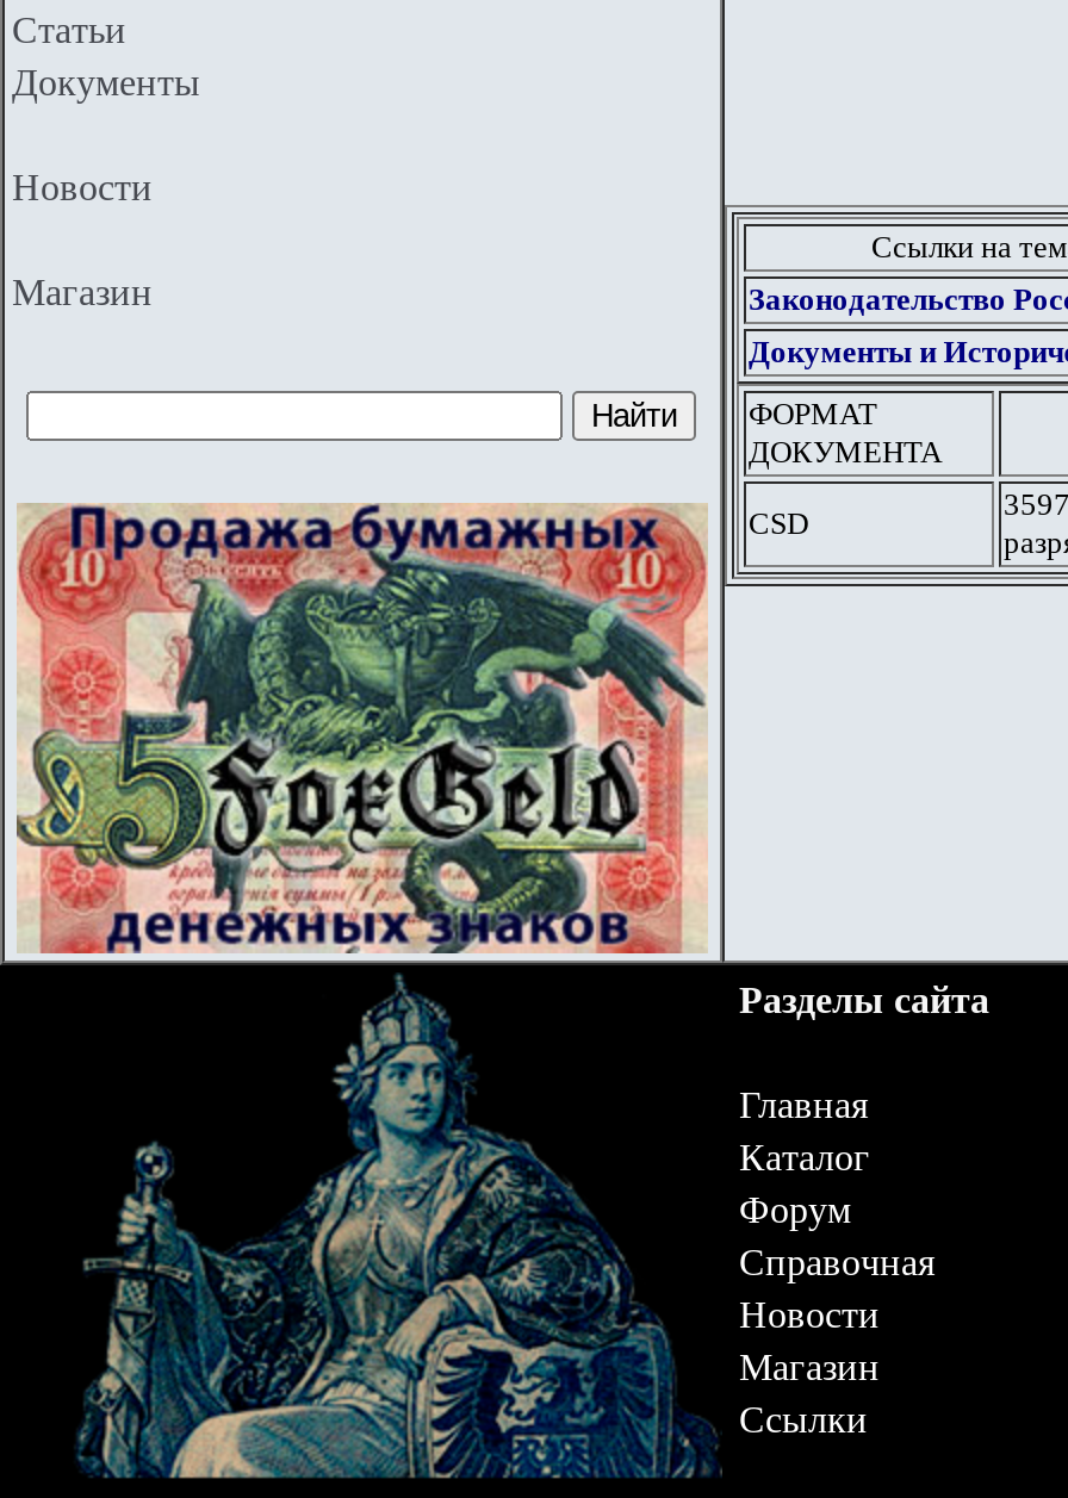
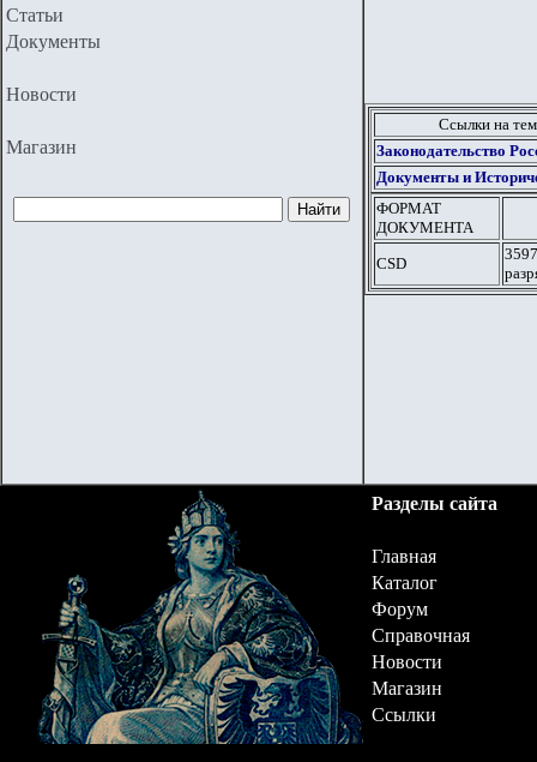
[14,503,708,956] [image] -> none

